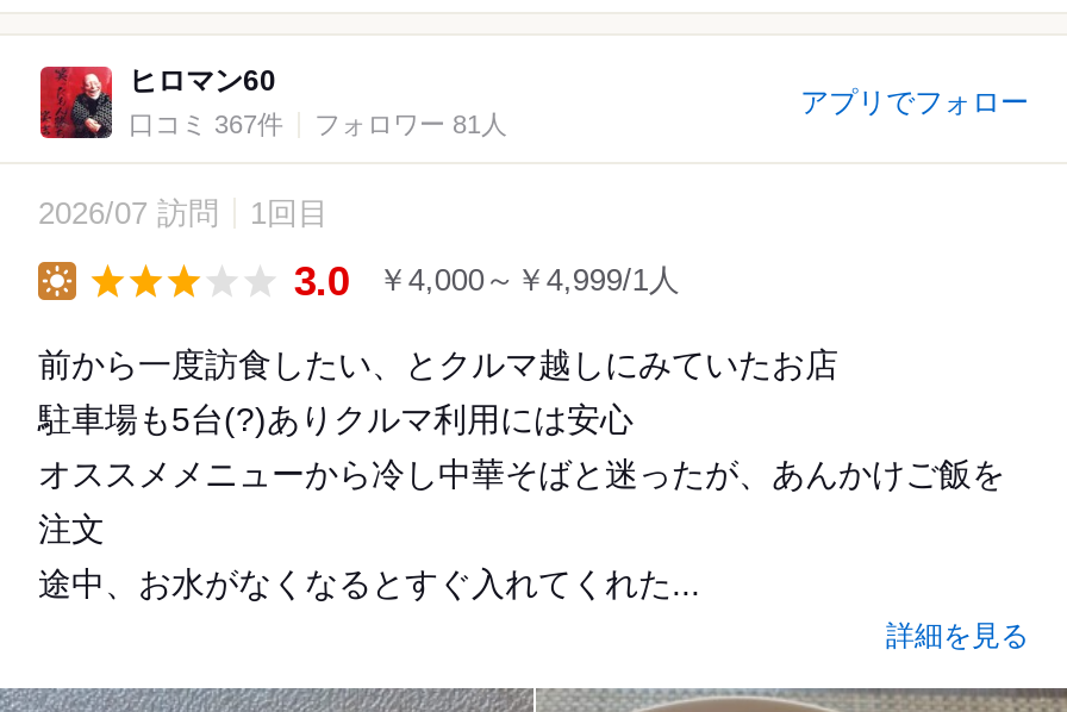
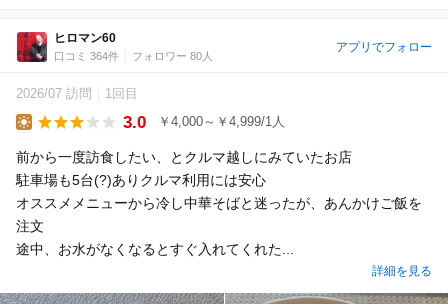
[129,108,283,137] 口コミ 367件 -> [54,50,119,62] 口コミ 364件
[314,108,507,137] フォロワー 81人 -> [132,50,213,62] フォロワー 80人

